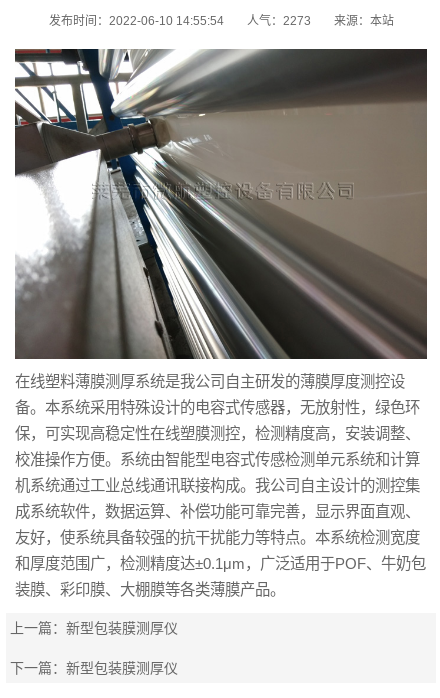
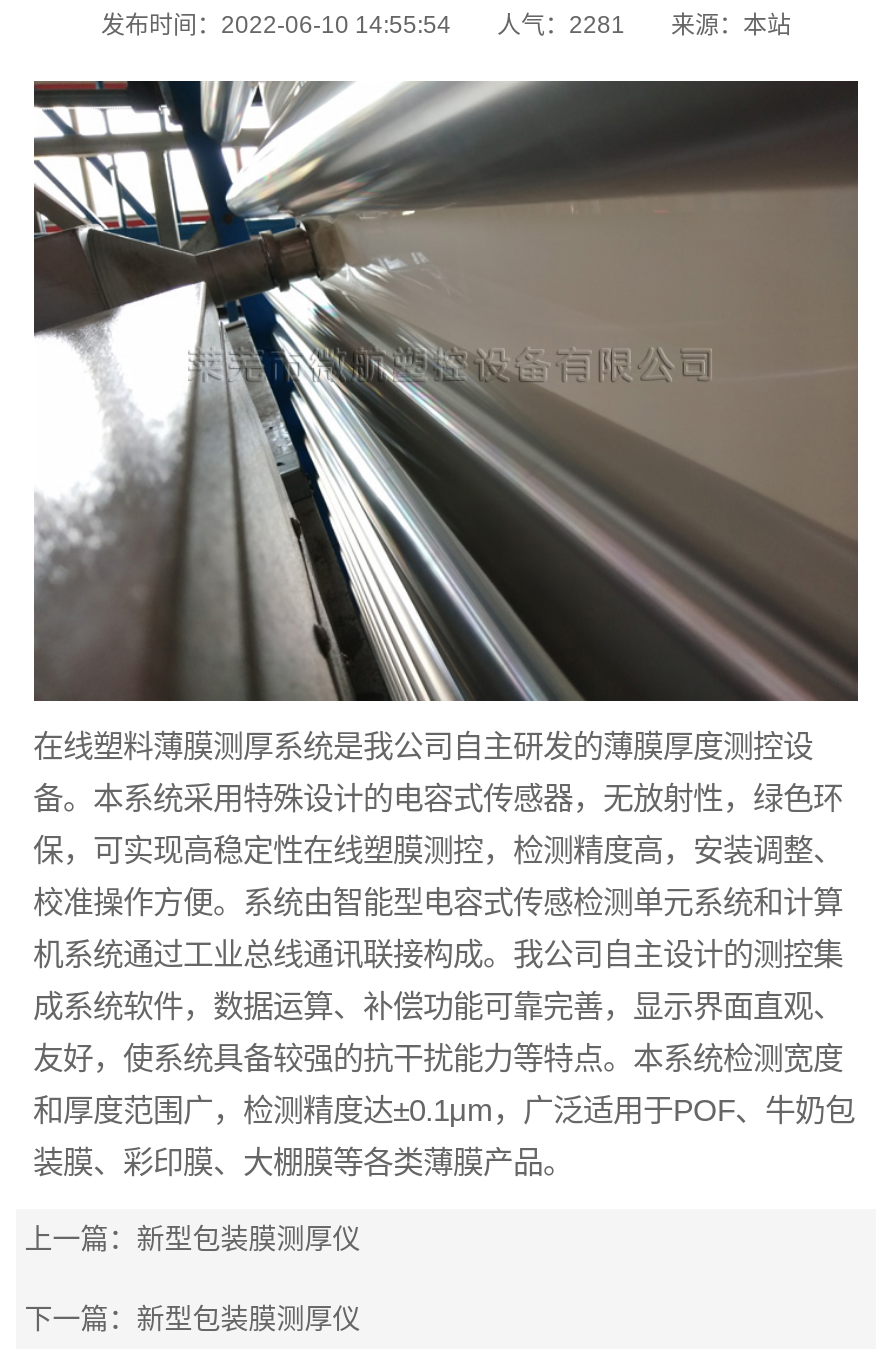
[48,14,393,28] 发布时间：2022-06-10 14:55:54 人气：2273 来源：本站 -> [101,11,791,39] 发布时间：2022-06-10 14:55:54 人气：2281 来源：本站

